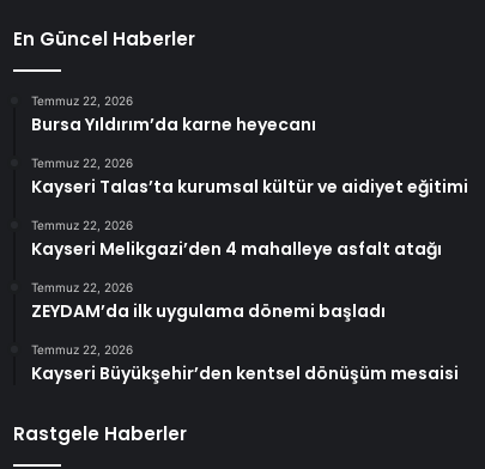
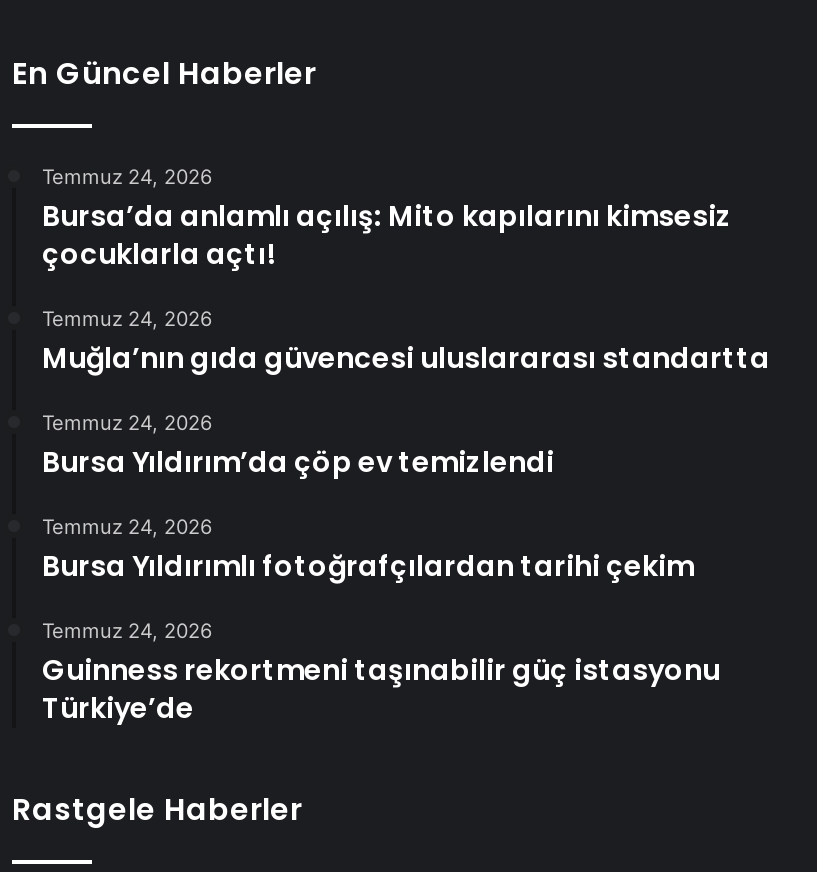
[31,93,316,136] Temmuz 22, 2026 | Bursa Yıldırım’da karne heyecanı -> [42,163,732,273] Temmuz 24, 2026 | Bursa’da anlamlı açılış: Mito kapılarını kimsesiz | çocuklarla açtı!
[31,155,468,198] Temmuz 22, 2026 | Kayseri Talas’ta kurumsal kültür ve aidiyet eğitimi -> [42,305,770,377] Temmuz 24, 2026 | Muğla’nın gıda güvencesi uluslararası standartta
[31,217,442,260] Temmuz 22, 2026 | Kayseri Melikgazi’den 4 mahalleye asfalt atağı -> [42,409,554,481] Temmuz 24, 2026 | Bursa Yıldırım’da çöp ev temizlendi
[31,279,386,322] Temmuz 22, 2026 | ZEYDAM’da ilk uygulama dönemi başladı -> [42,513,694,585] Temmuz 24, 2026 | Bursa Yıldırımlı fotoğrafçılardan tarihi çekim
[31,342,459,385] Temmuz 22, 2026 | Kayseri Büyükşehir’den kentsel dönüşüm mesaisi -> [42,617,720,727] Temmuz 24, 2026 | Guinness rekortmeni taşınabilir güç istasyonu | Türkiye’de

